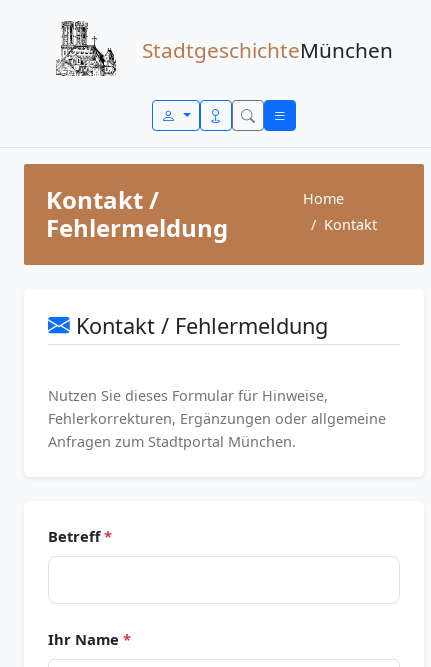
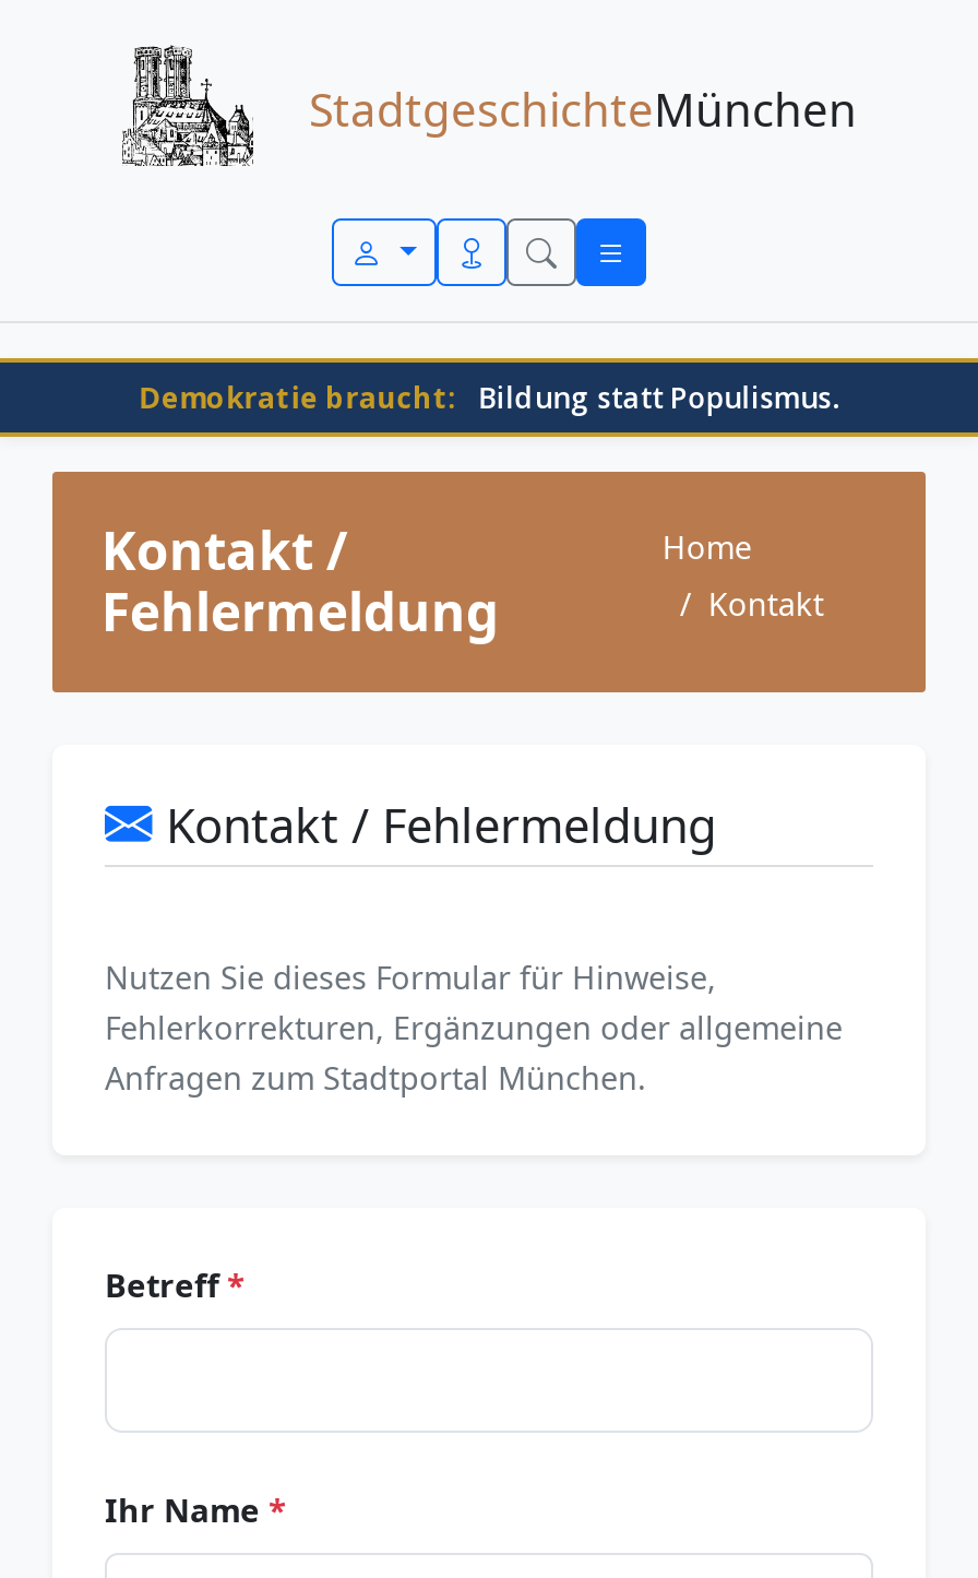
none -> [139,377,839,416] Demokratie braucht: Bildung statt Populismus.

